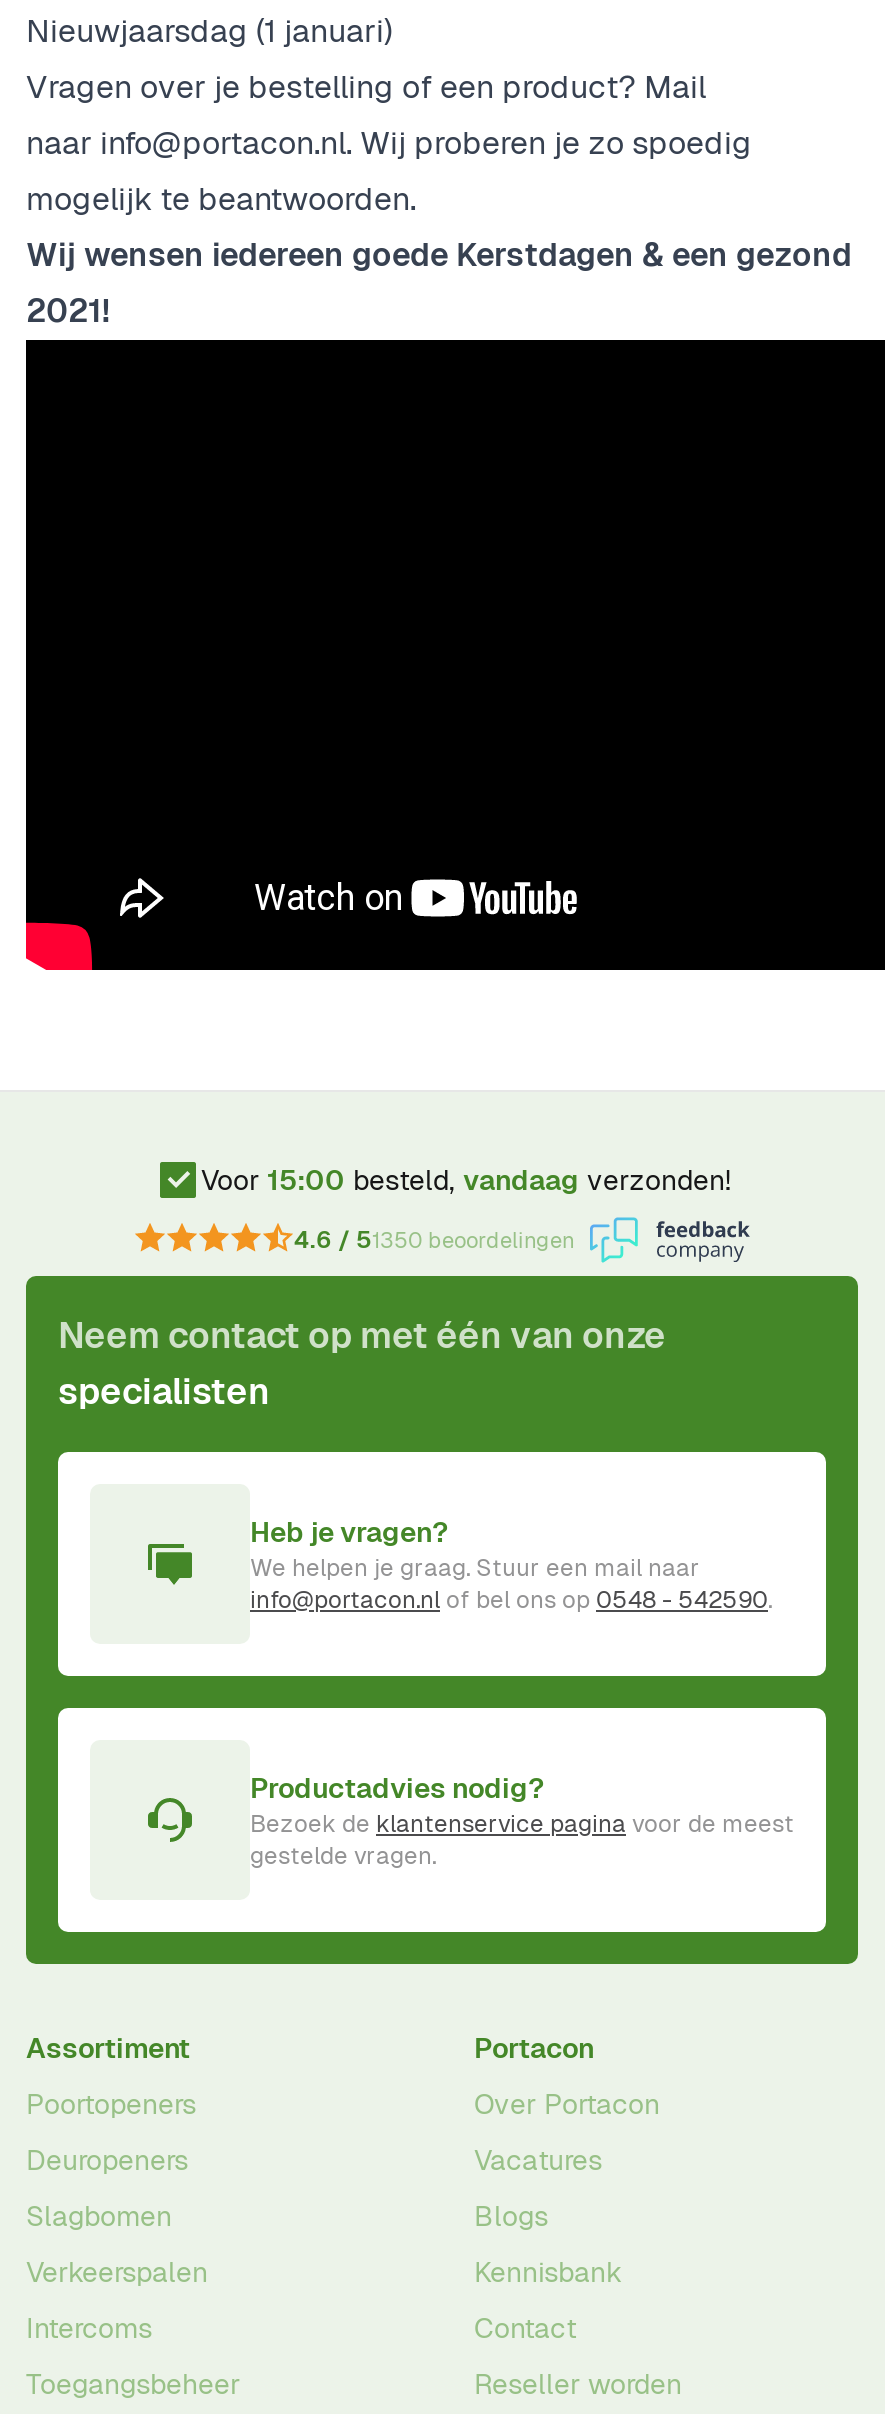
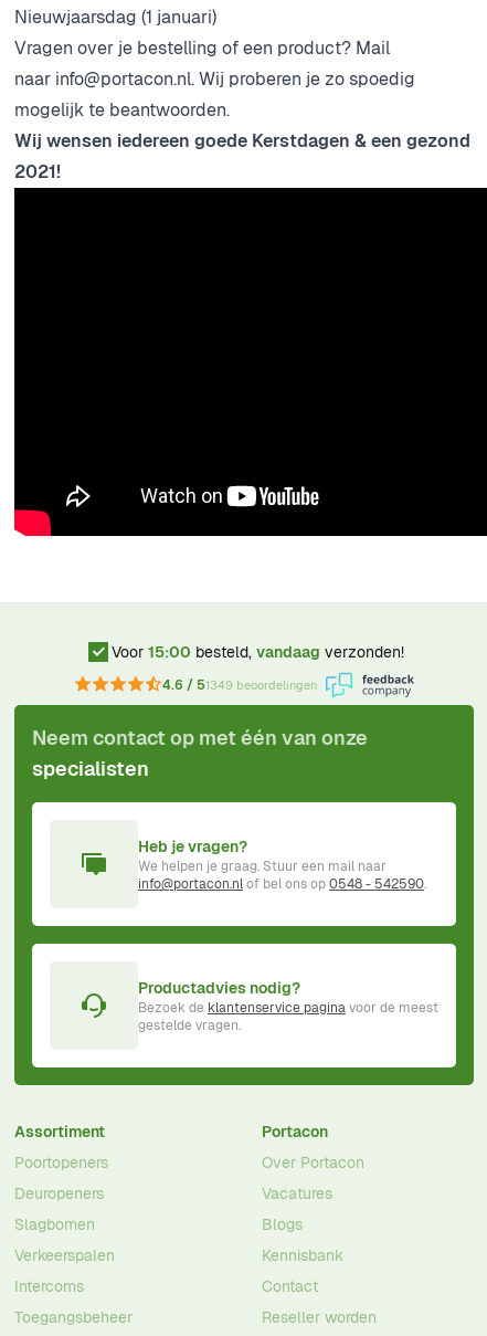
[294,1225,574,1257] 4.6 / 51350 beoordelingen -> [162,677,317,695] 4.6 / 51349 beoordelingen

